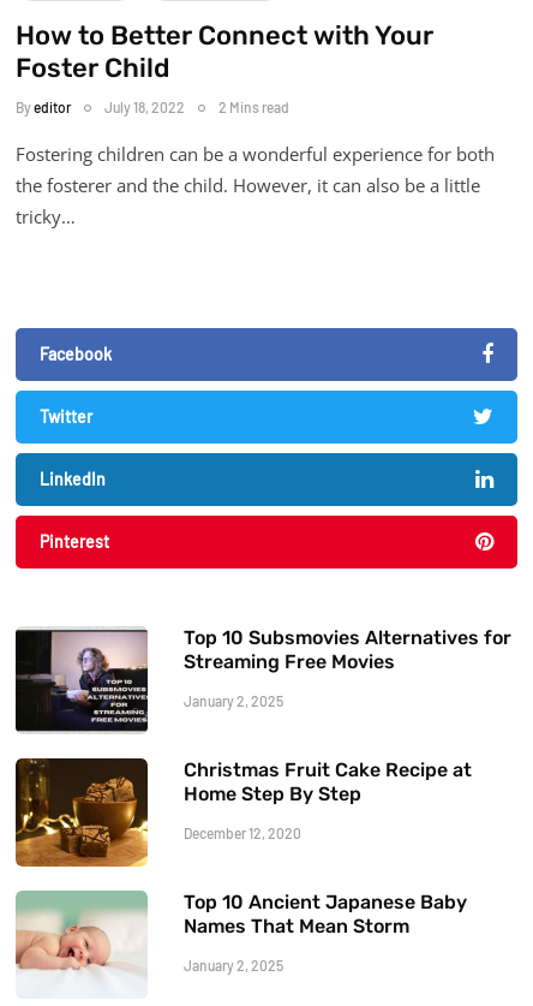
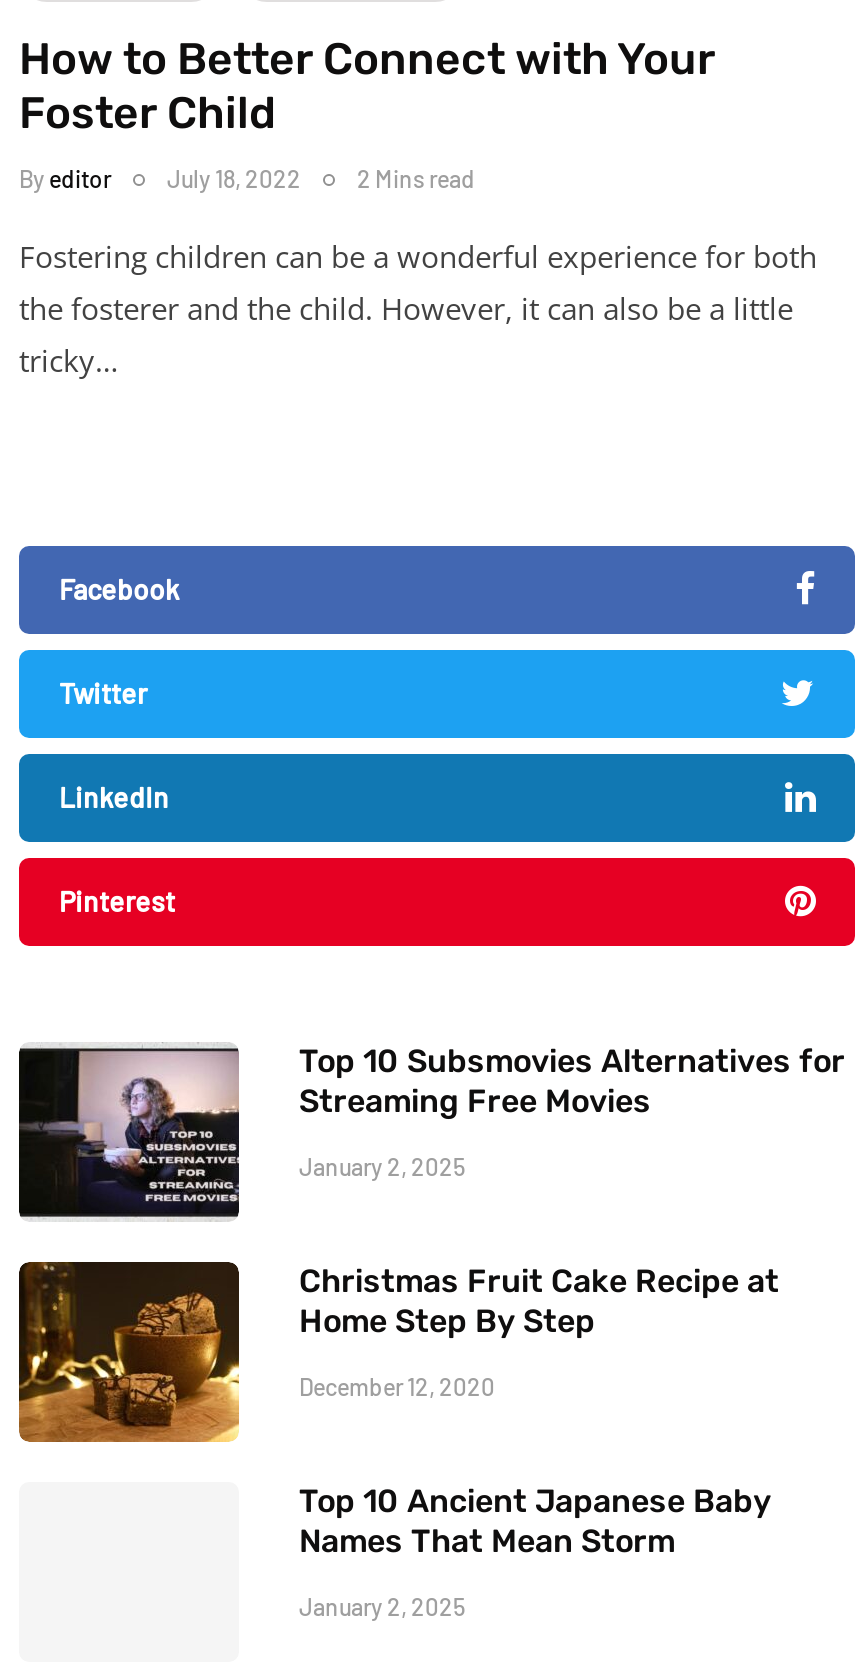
[14,891,148,975] [image] -> none

